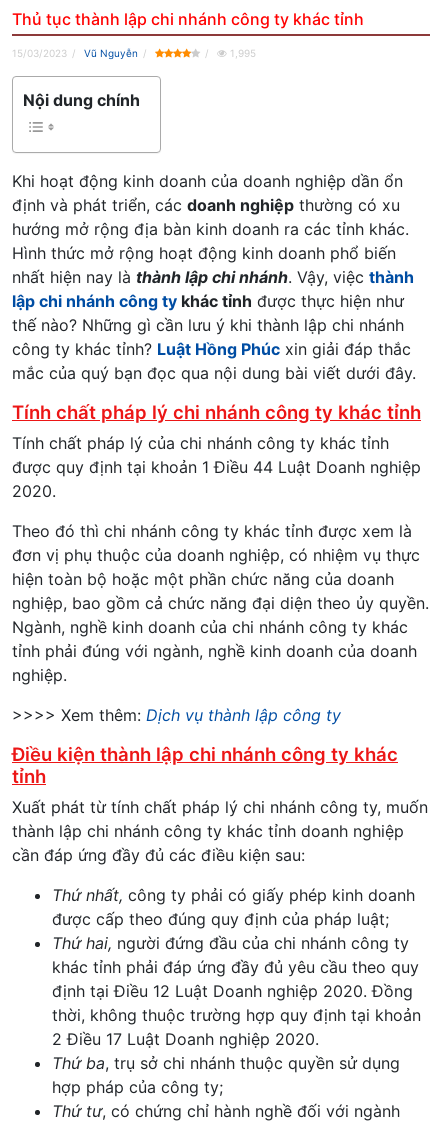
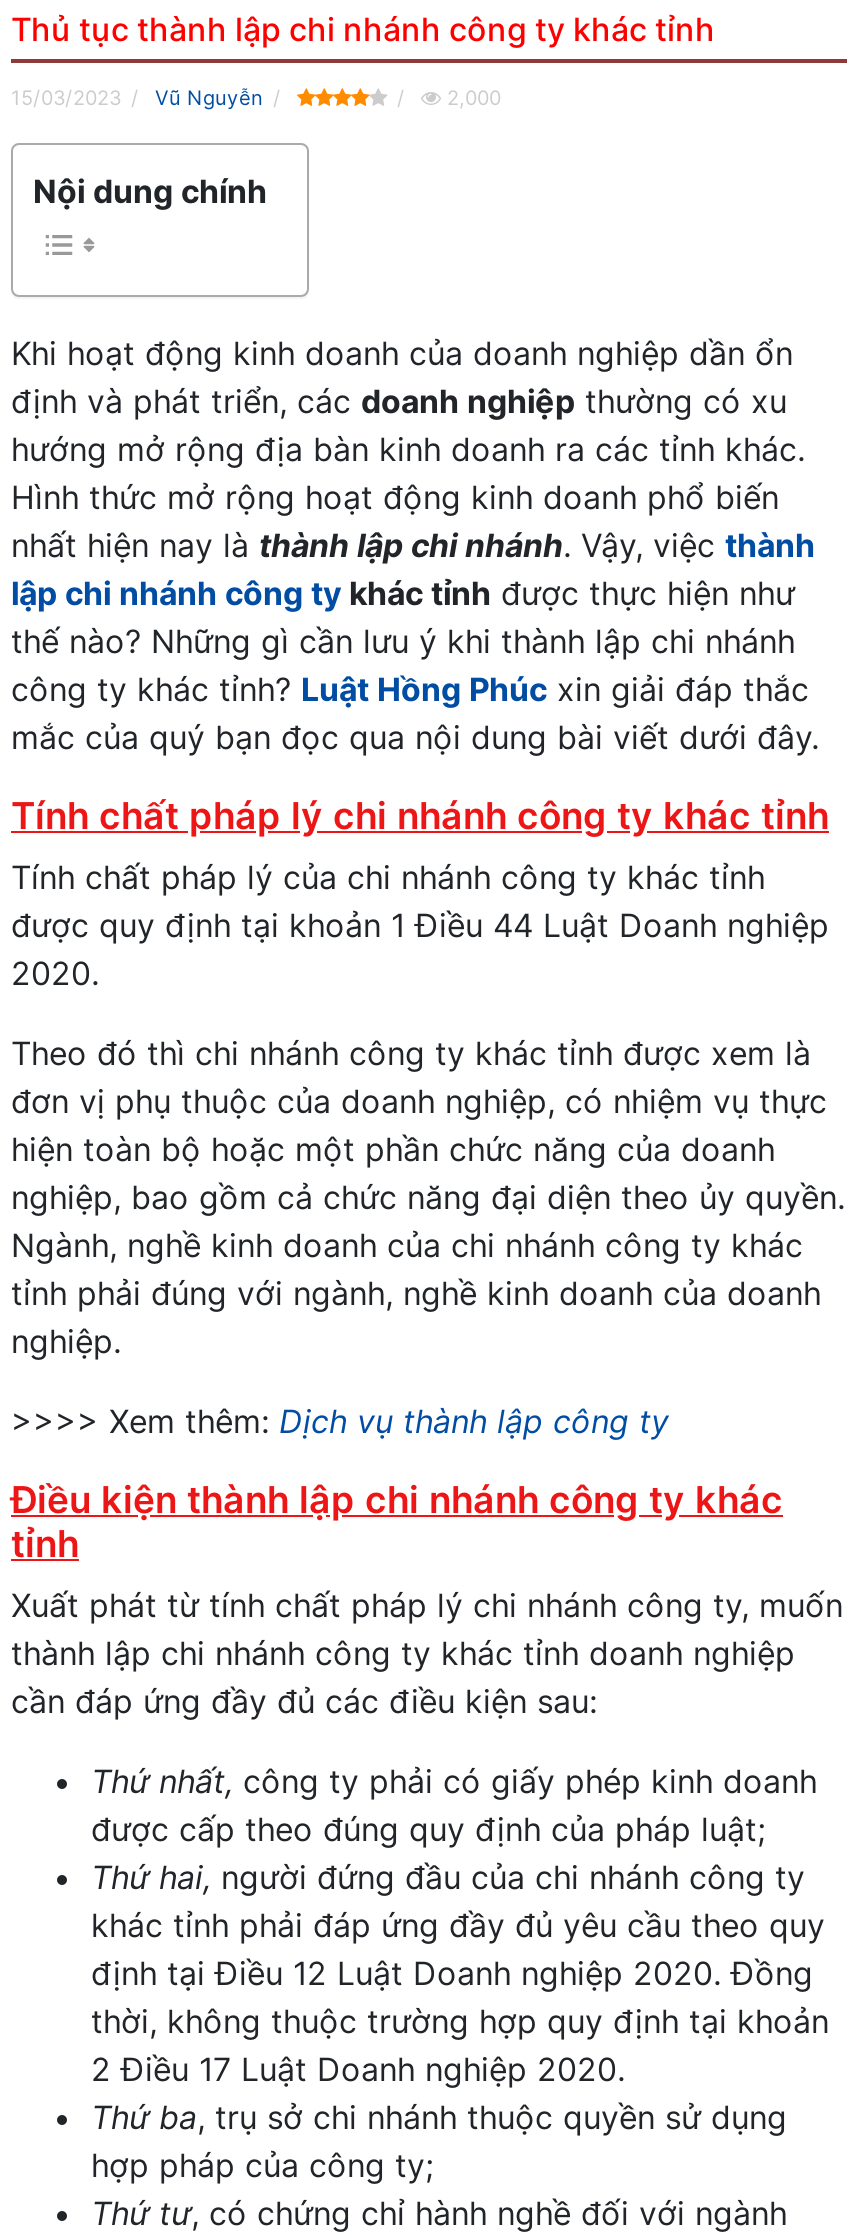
[227,47,256,59] 1,995 -> [441,85,501,109] 2,000

